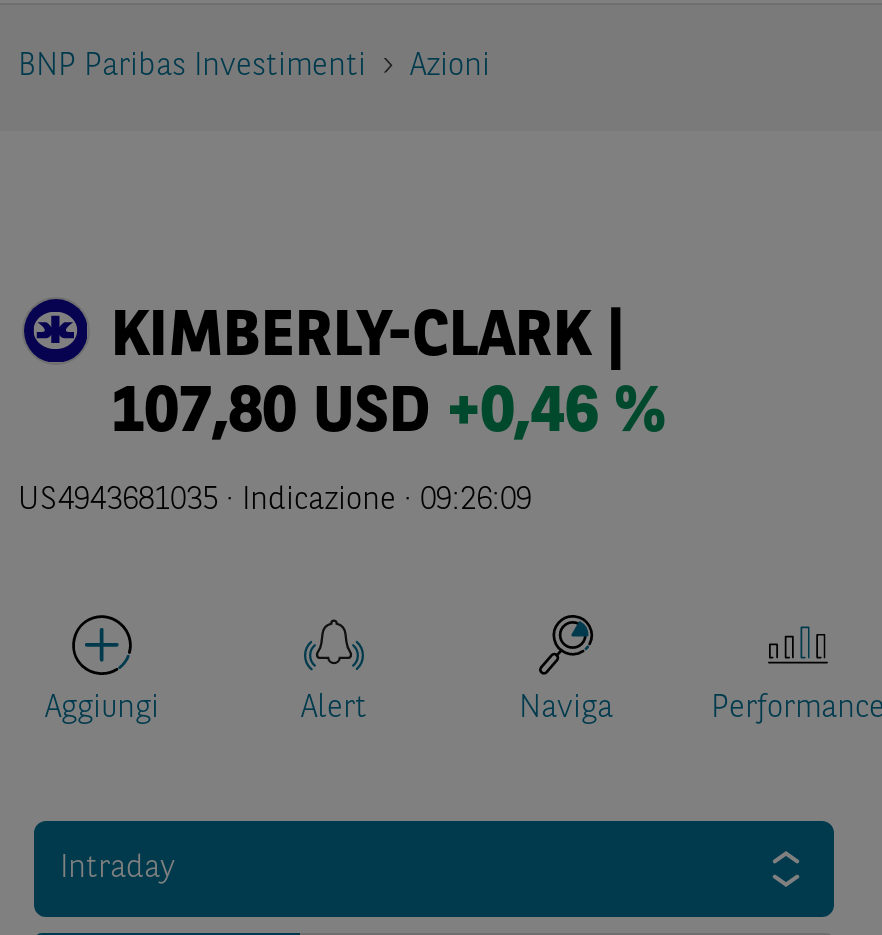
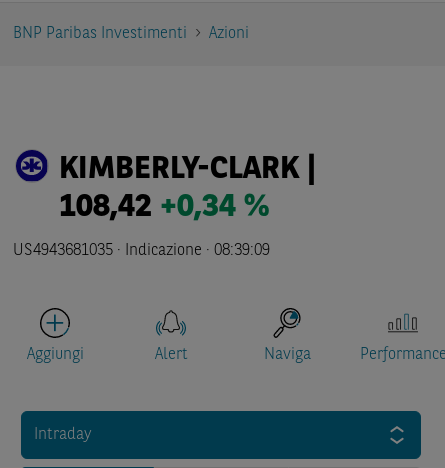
[111,383,665,447] 107,80 USD +0,46 % -> [59,192,269,224] 108,42 +0,34 %
[18,485,532,517] US4943681035 · Indicazione · 09:26:09 -> [13,243,270,259] US4943681035 · Indicazione · 08:39:09

